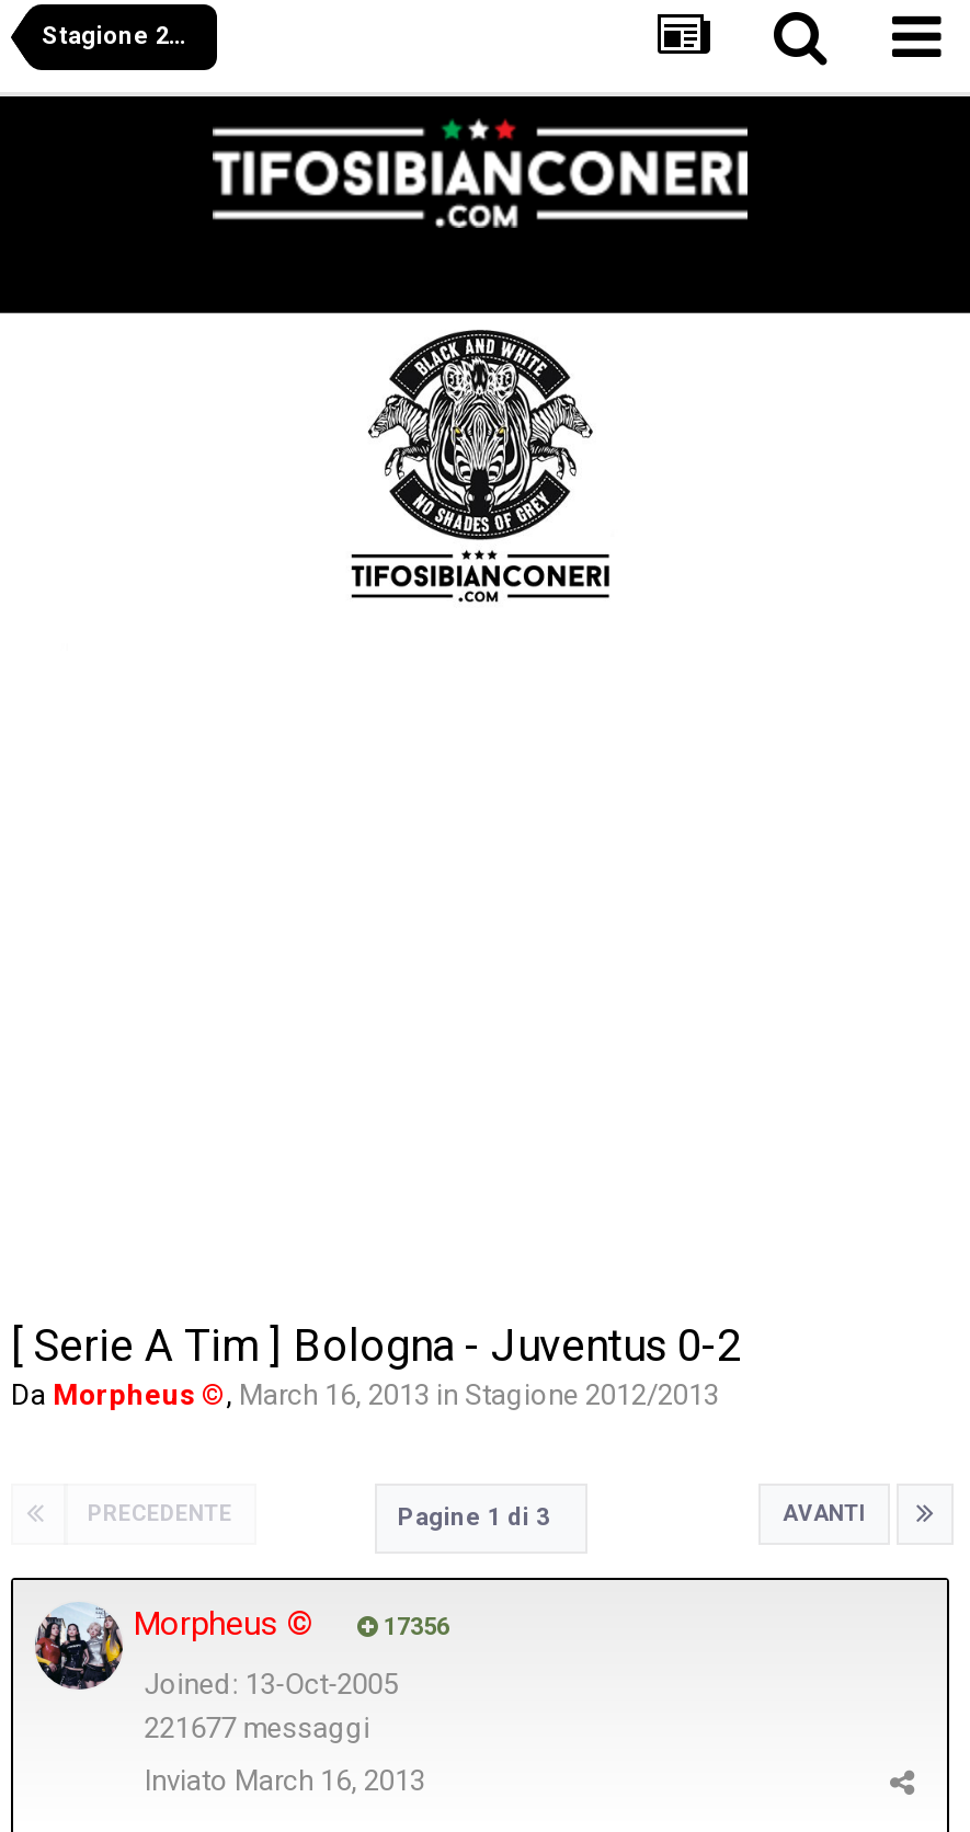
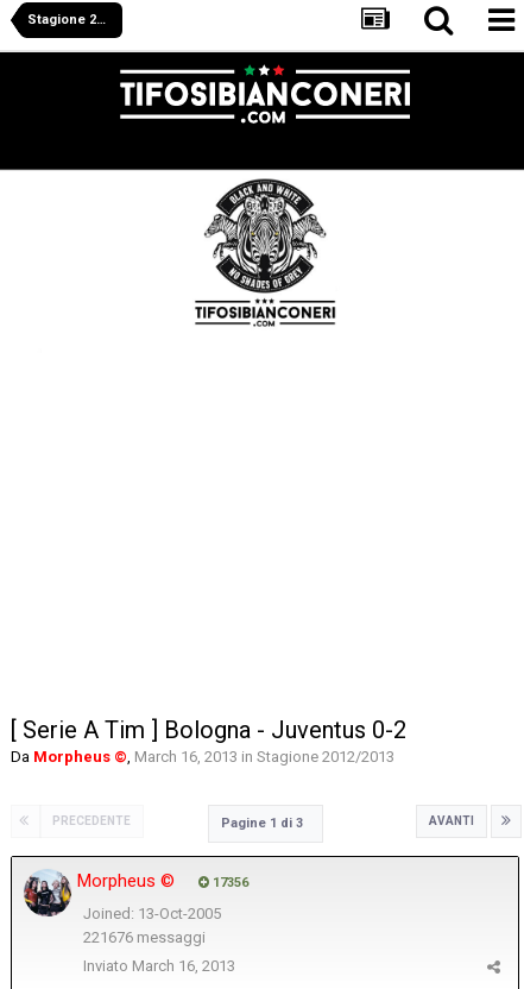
[144,1713,370,1745] 221677 messaggi -> [83,929,205,947] 221676 messaggi

